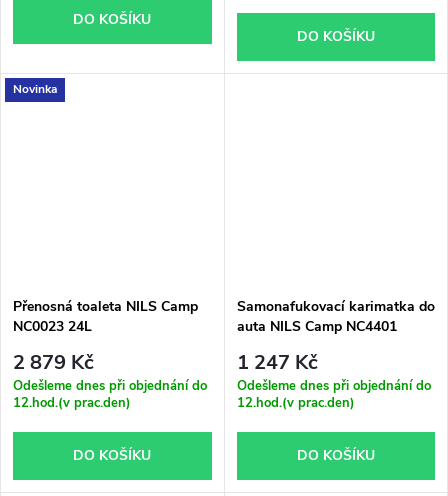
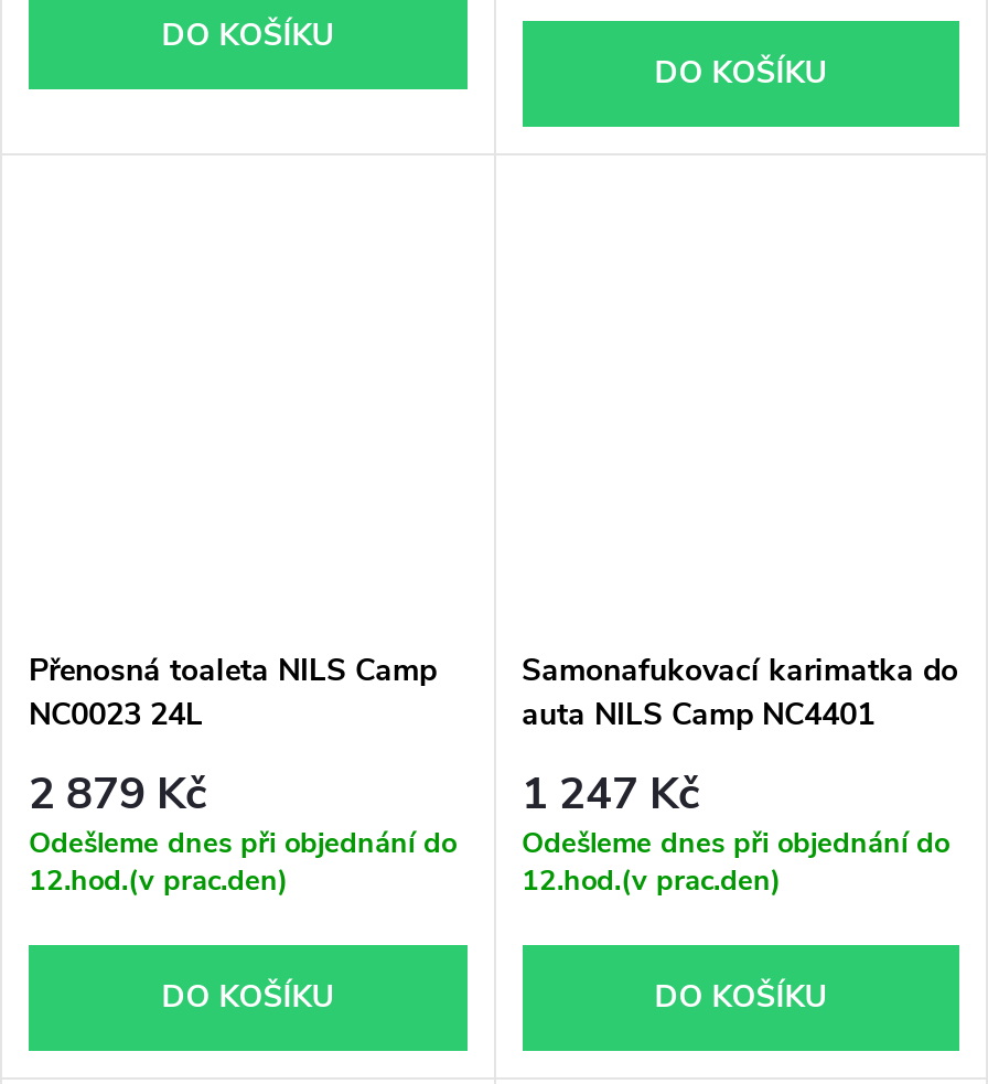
[13,81,57,97] Novinka -> none

